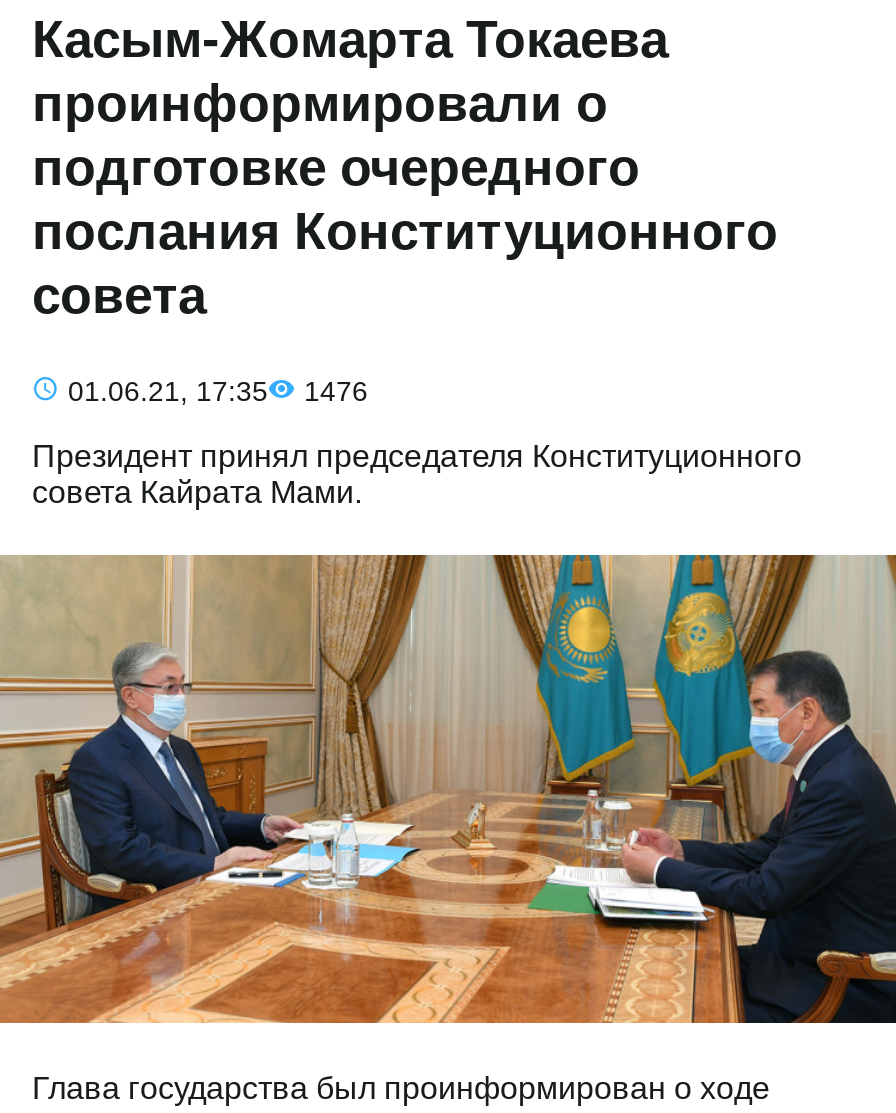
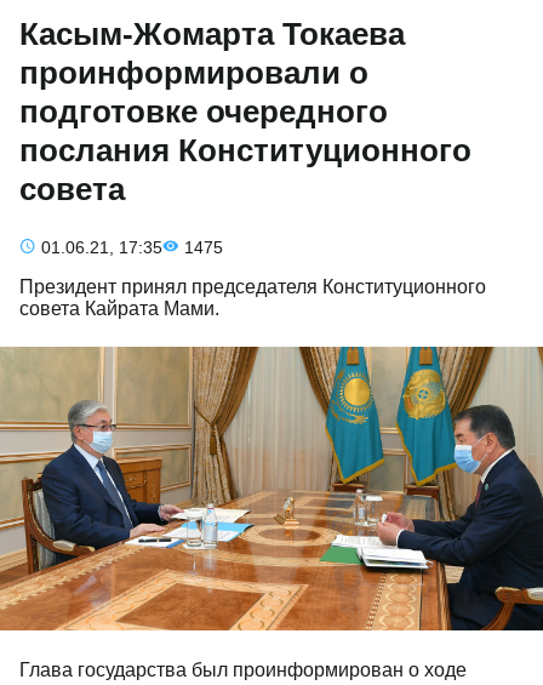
[68,375,368,407] 01.06.21, 17:35 1476 -> [41,238,223,257] 01.06.21, 17:35 1475

